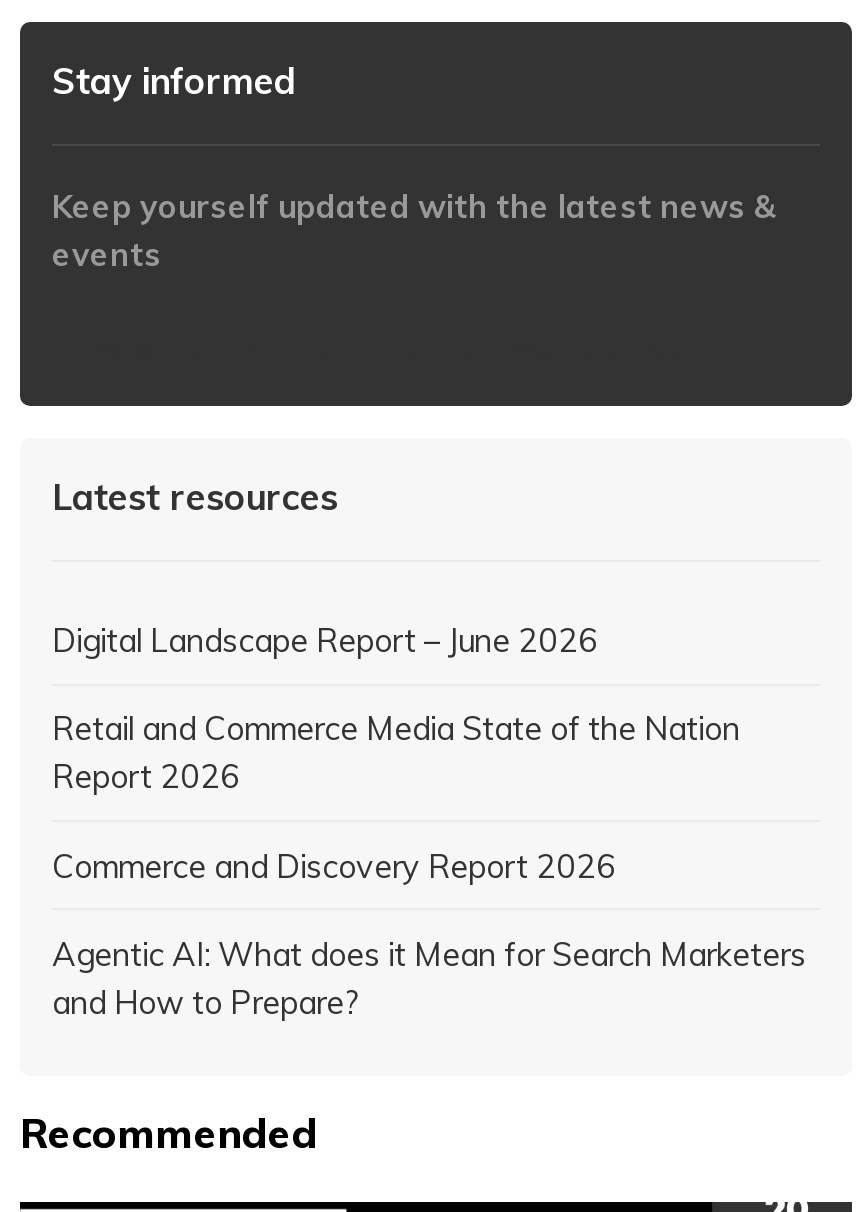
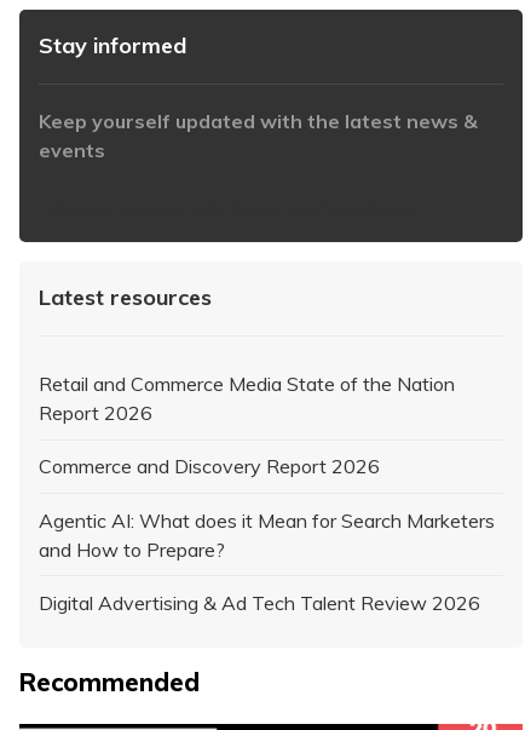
[52,621,598,661] Digital Landscape Report – June 2026 -> none
moved [52,709,806,1022] -> [39,372,495,561]: Retail and Commerce Media State of the Nation | Report 2026 | Commerce and Discovery Report 2026 | Agentic AI: What does it Mean for Search Marketers | and How to Prepare?
none -> [39,591,480,615] Digital Advertising & Ad Tech Talent Review 2026

